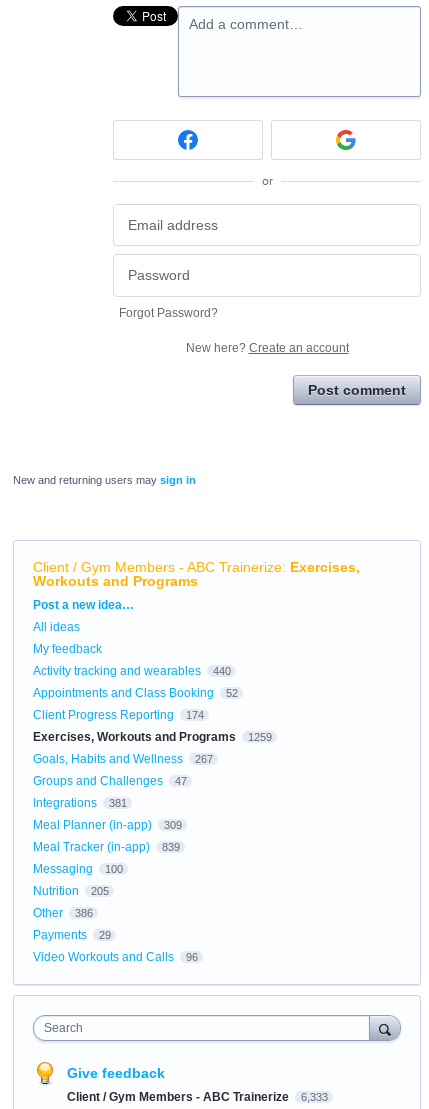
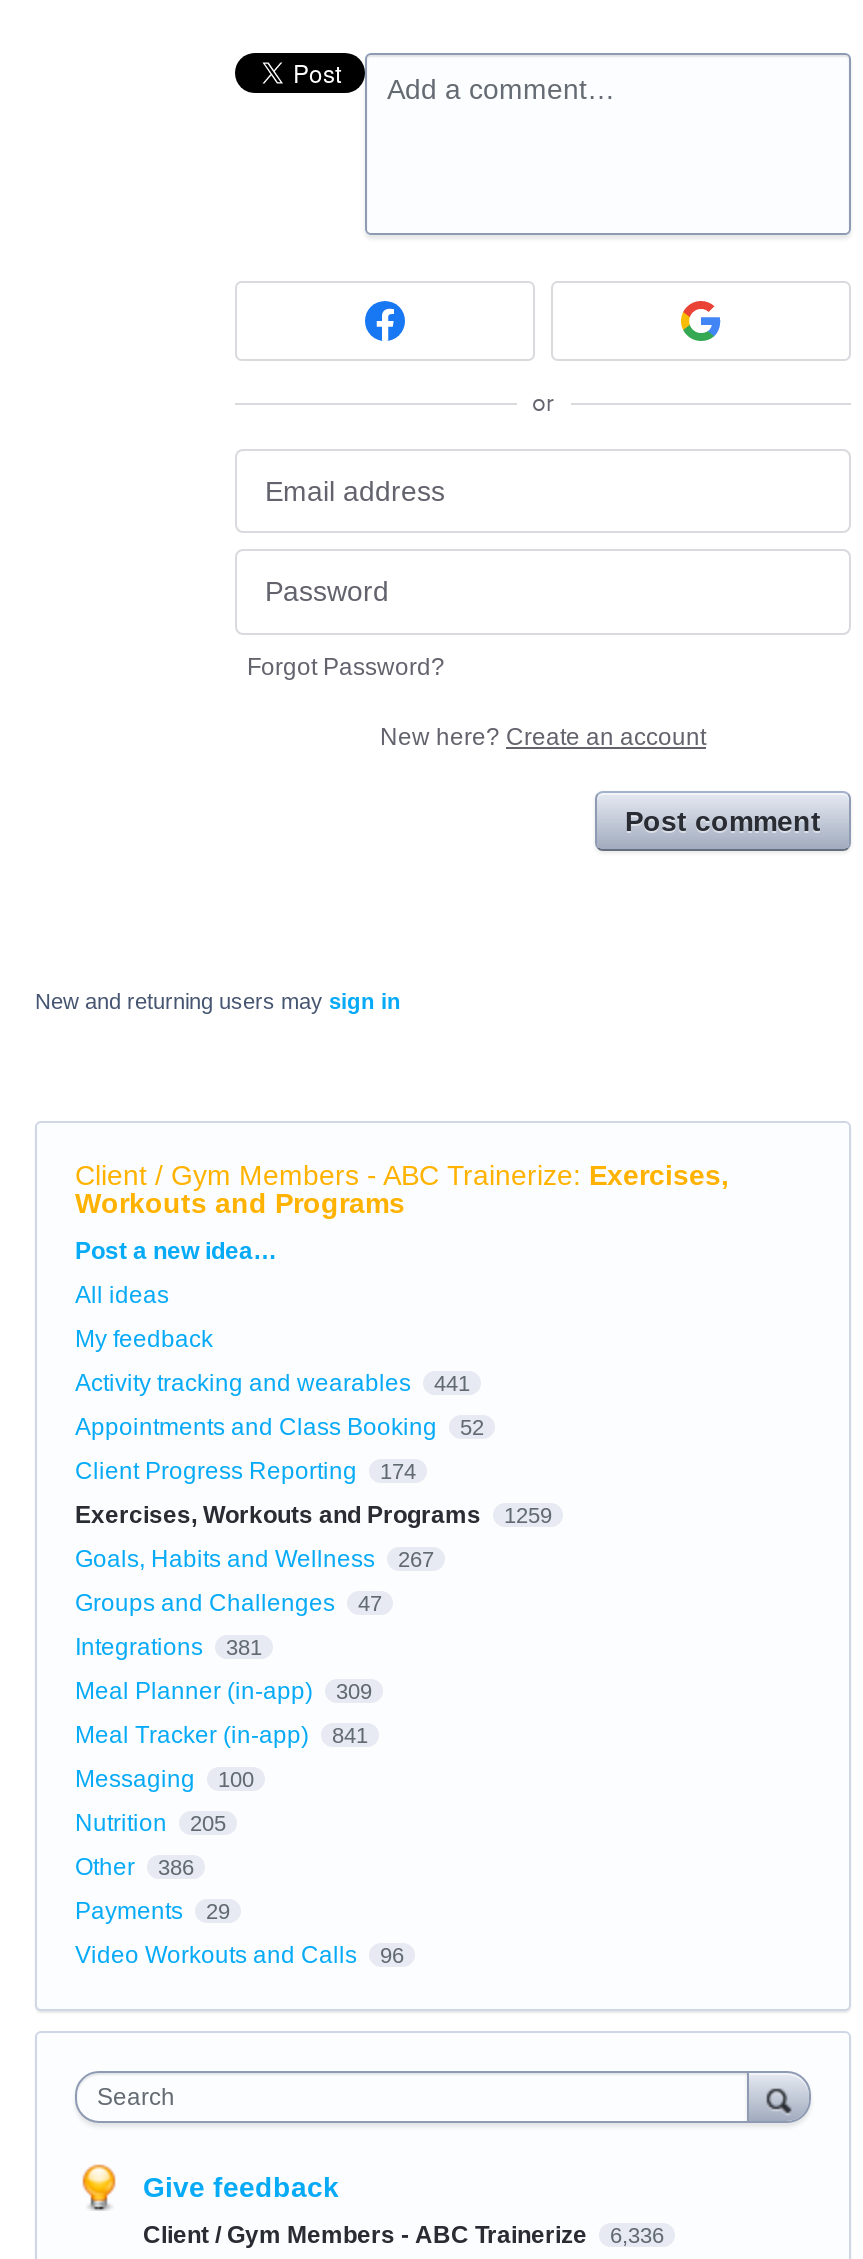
[33,664,230,678] Activity tracking and wearables 440 -> [75,1368,470,1396] Activity tracking and wearables 441
[33,840,179,854] Meal Tracker (in-app) 839 -> [75,1720,368,1748] Meal Tracker (in-app) 841
[67,1090,327,1104] Client / Gym Members - ABC Trainerize 6,333 -> [143,2220,664,2248] Client / Gym Members - ABC Trainerize 6,336

